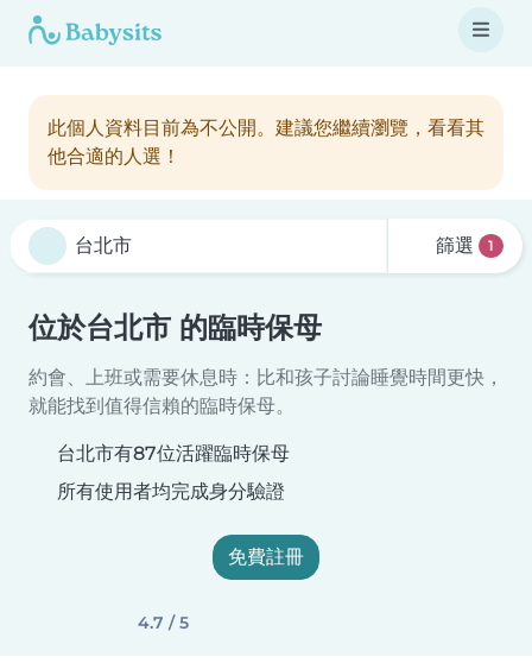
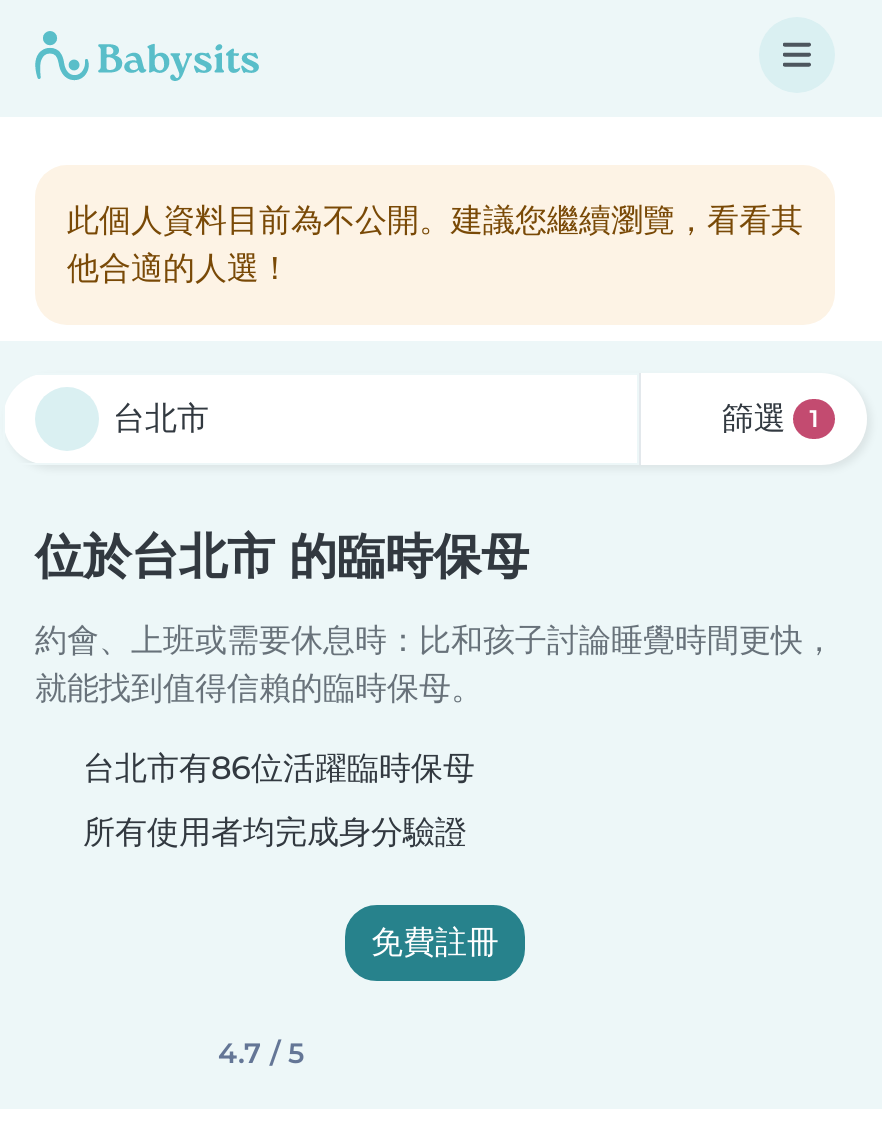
[57,442,290,465] 台北市有87位活躍臨時保母 -> [83,749,475,787] 台北市有86位活躍臨時保母

